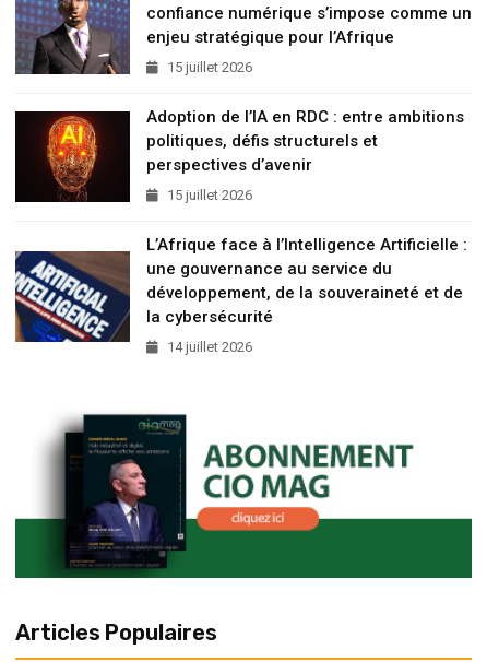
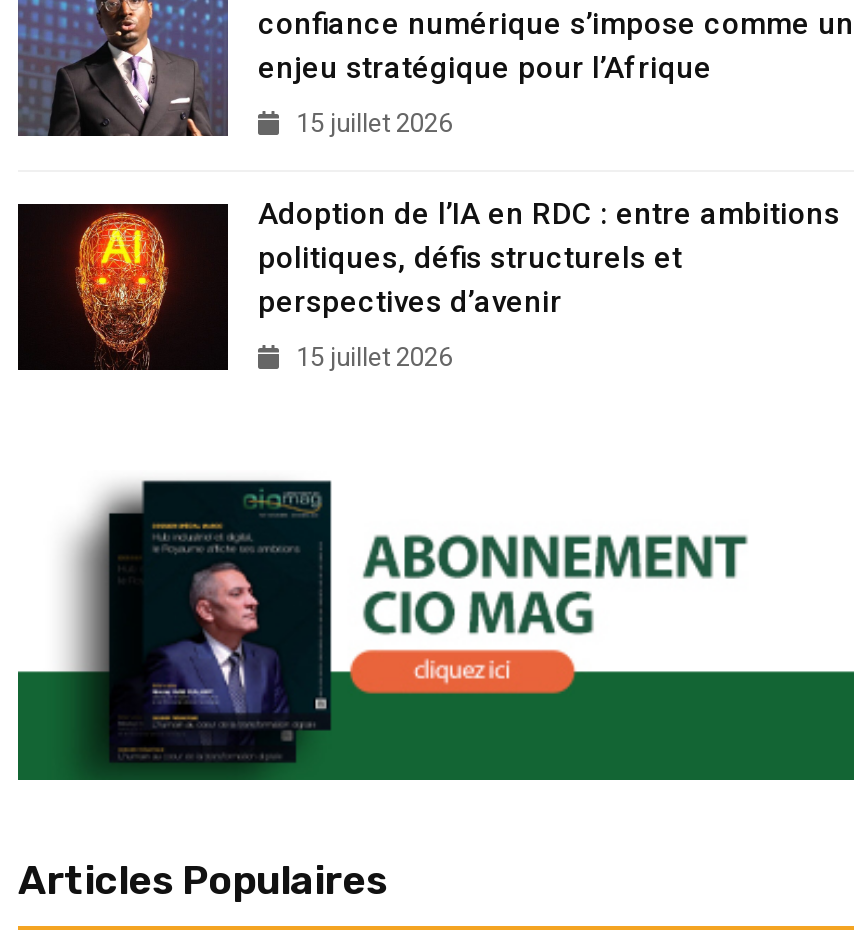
[14,235,467,355] [image] | L’Afrique face à l’Intelligence Artificielle : | une gouvernance au service du | développement, de la souveraineté et de | la cybersécurité | 14 juillet 2026 -> none

